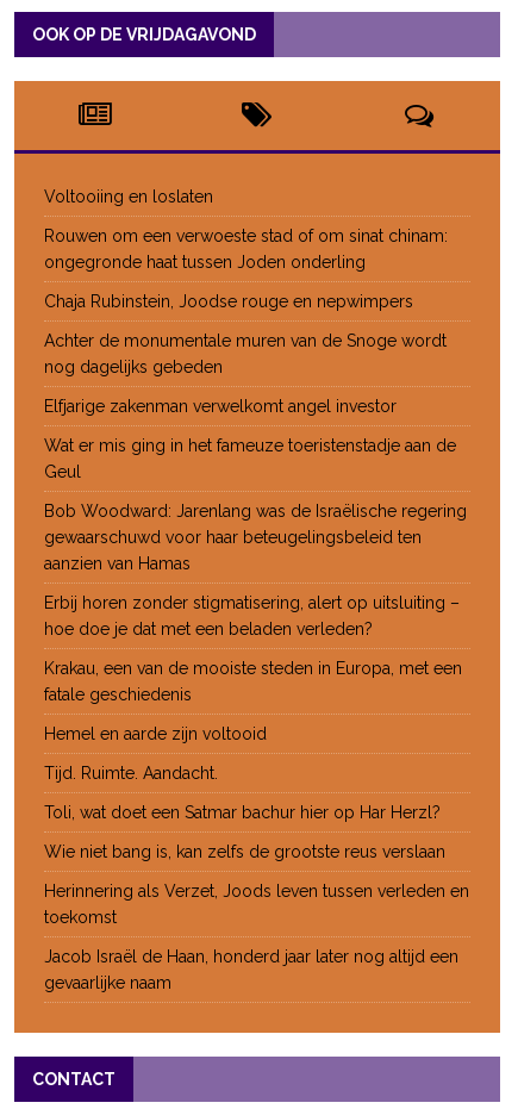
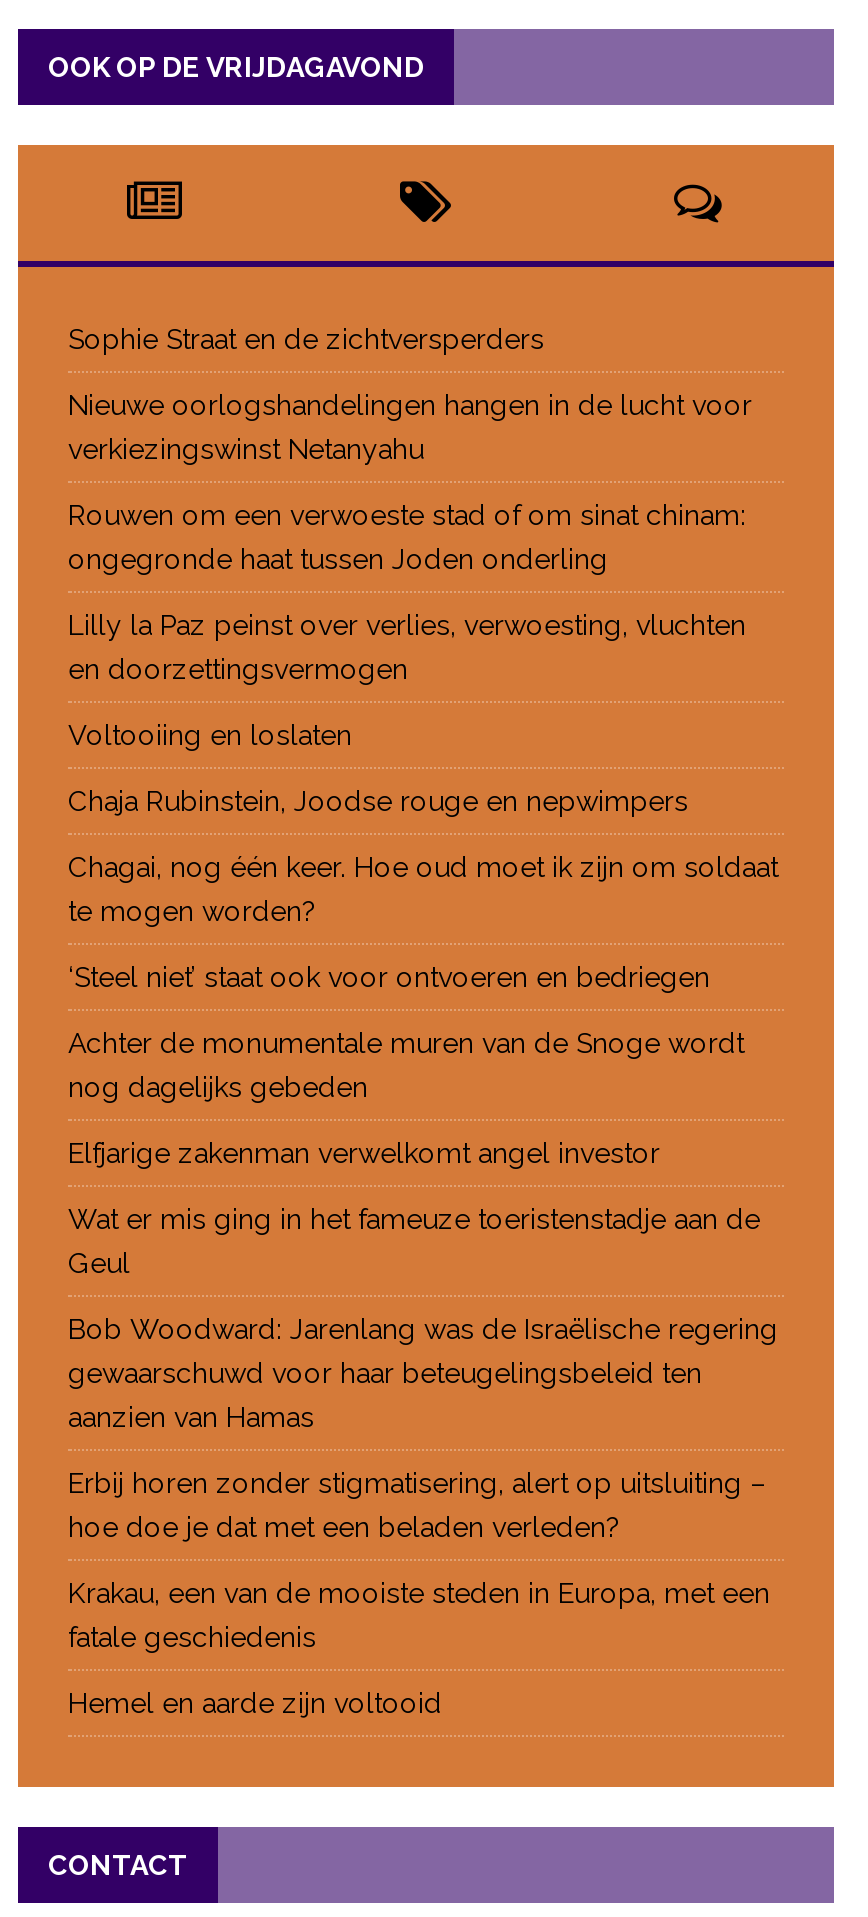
none -> [68,323,752,465] Sophie Straat en de zichtversperders | Nieuwe oorlogshandelingen hangen in de lucht voor | verkiezingswinst Netanyahu
moved [44,187,213,206] -> [68,719,352,751]: Voltooiing en loslaten
moved [44,226,448,271] -> [68,499,746,575]: Rouwen om een verwoeste stad of om sinat chinam: | ongegronde haat tussen Joden onderling
none -> [68,609,746,685] Lilly la Paz peinst over verlies, verwoesting, vluchten | en doorzettingsvermogen
moved [44,291,413,310] -> [68,785,688,817]: Chaja Rubinstein, Joodse rouge en nepwimpers
none -> [68,851,778,993] Chagai, nog één keer. Hoe oud moet ik zijn om soldaat | te mogen worden? | ‘Steel niet’ staat ook voor ontvoeren en bedriegen
moved [44,331,467,743] -> [68,1027,778,1719]: Achter de monumentale muren van de Snoge wordt | nog dagelijks gebeden | Elfjarige zakenman verwelkomt angel investor | ... | fatale geschiedenis | Hemel en aarde zijn voltooid
[44,763,469,992] Tijd. Ruimte. Aandacht. | Toli, wat doet een Satmar bachur hier op Har Herzl? | Wie niet bang is, kan zelfs de grootste reus verslaan | Herinnering als Verzet, Joods leven tussen verleden en | toekomst | Jacob Israël de Haan, honderd jaar later nog altijd een | gevaarlijke naam -> none

